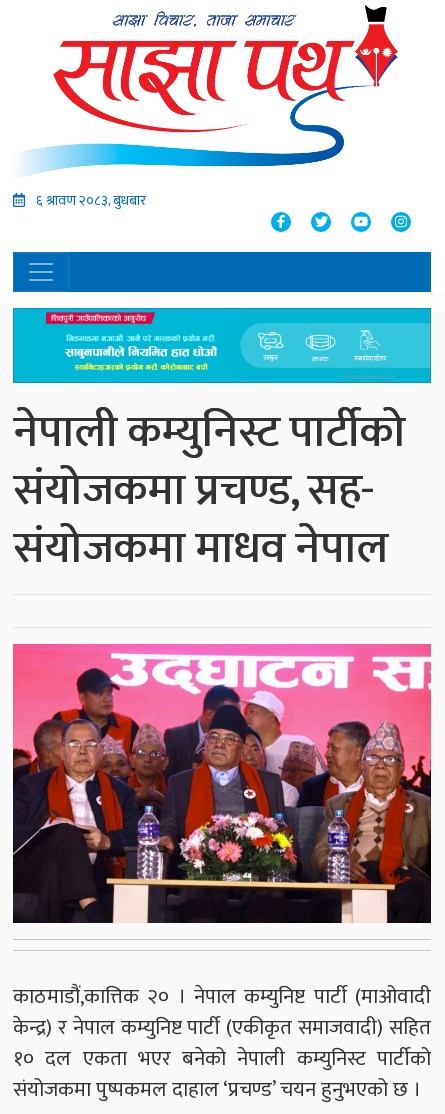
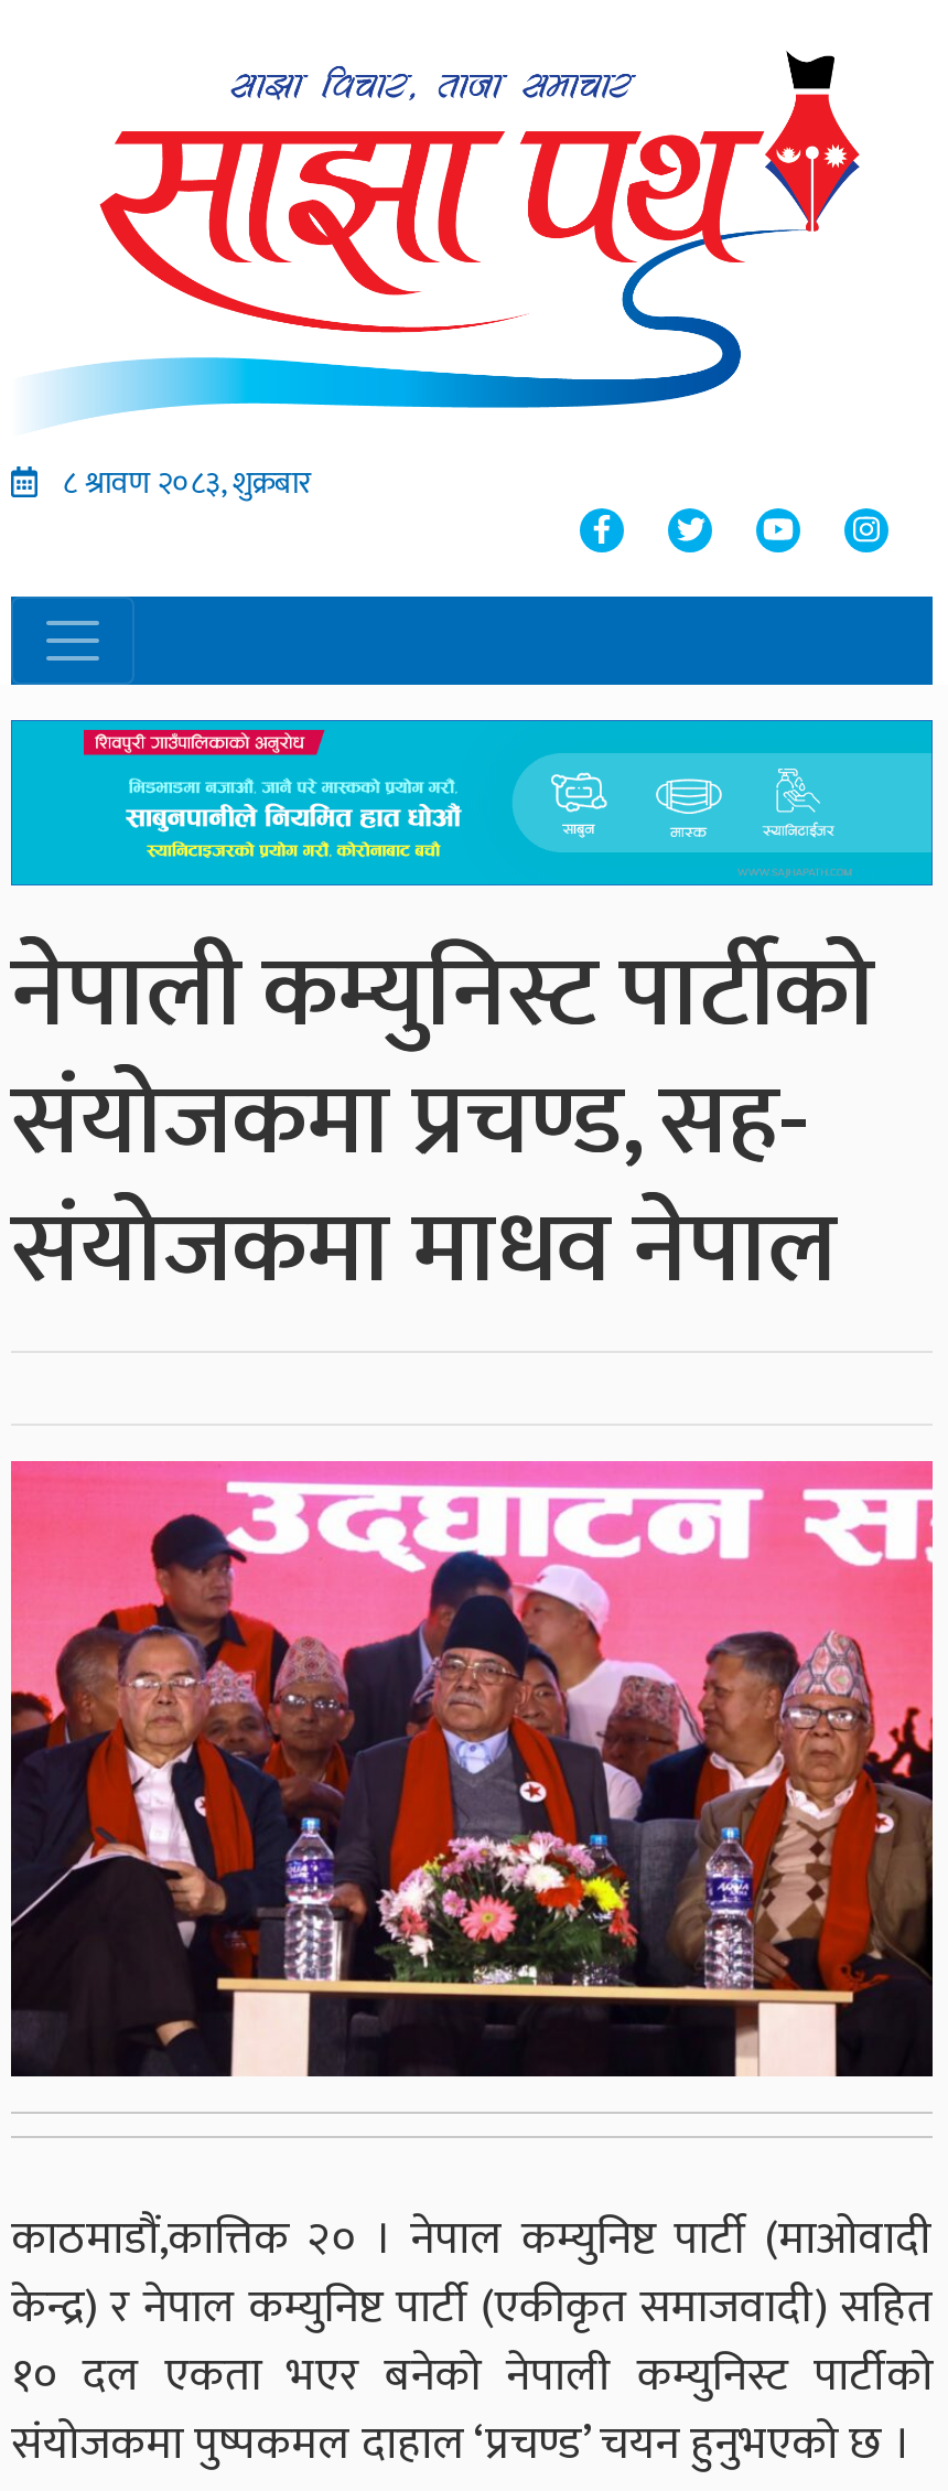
[33,189,146,212] ६ श्रावण २०८३, बुधबार -> [56,457,311,508] ८ श्रावण २०८३, शुक्रबार

